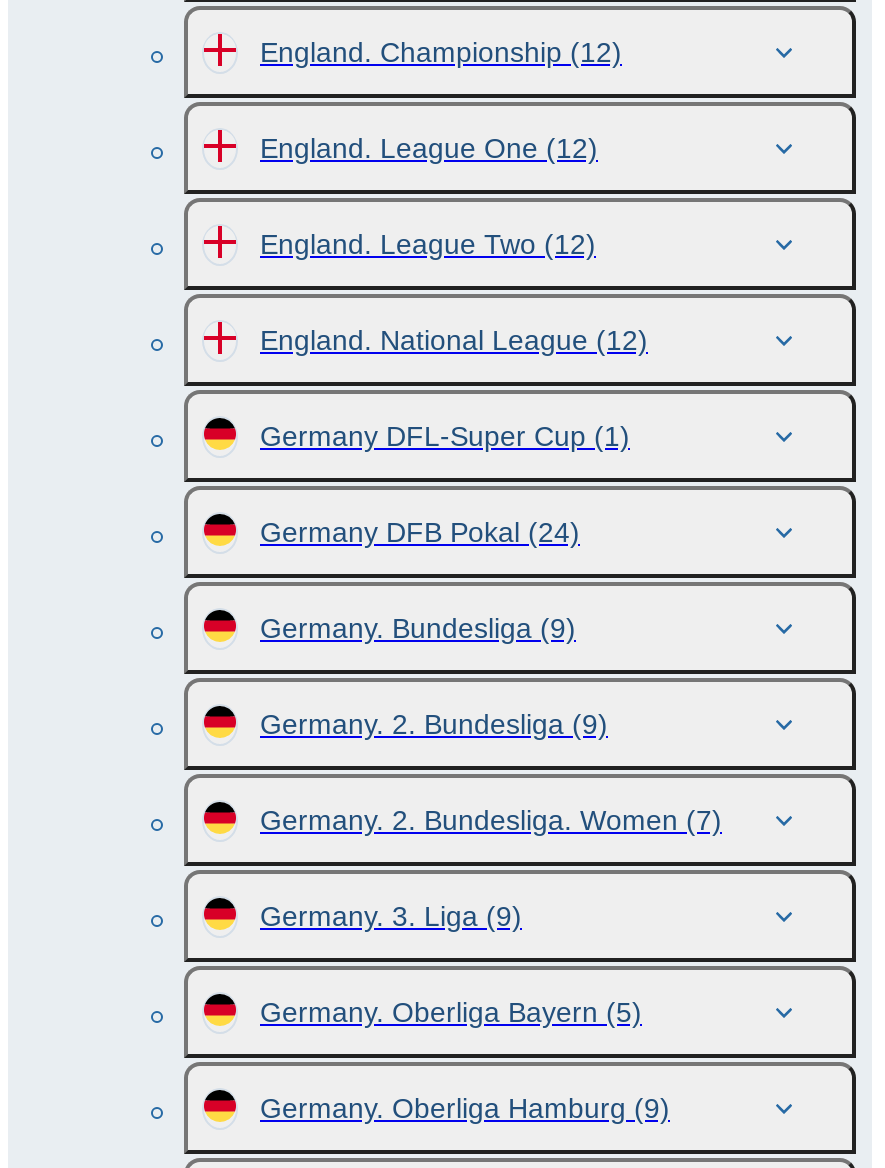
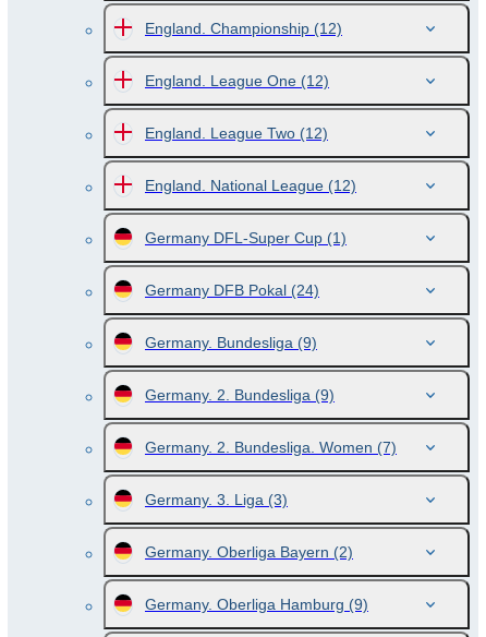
[260,900,522,932] Germany. 3. Liga (9) -> [145,491,288,508] Germany. 3. Liga (3)
[260,996,642,1028] Germany. Oberliga Bayern (5) -> [145,543,353,561] Germany. Oberliga Bayern (2)

